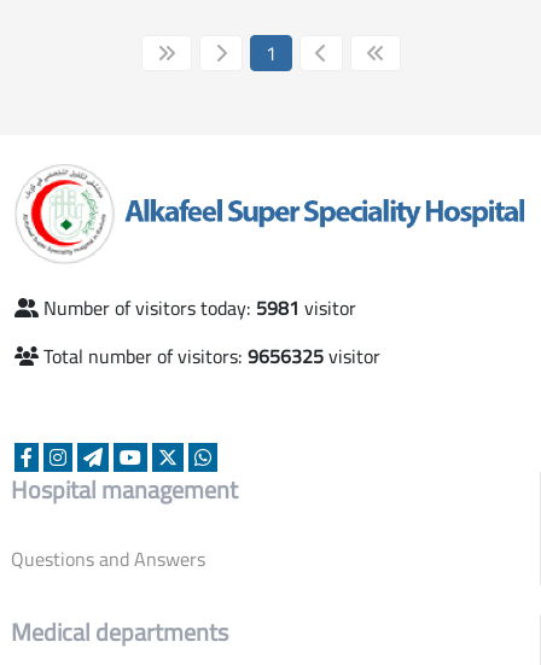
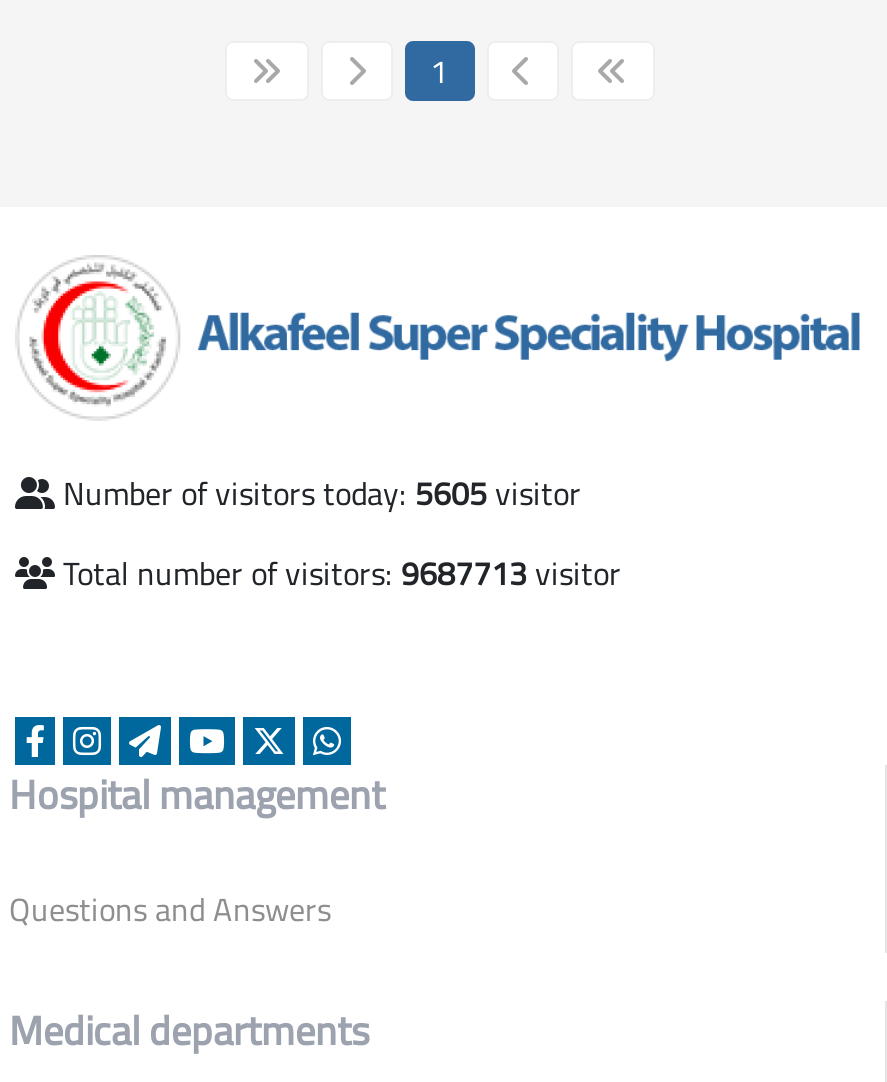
[43,289,356,325] Number of visitors today: 5981 visitor -> [63,462,581,522] Number of visitors today: 5605 visitor
[43,337,380,374] Total number of visitors: 9656325 visitor -> [63,542,621,602] Total number of visitors: 9687713 visitor

